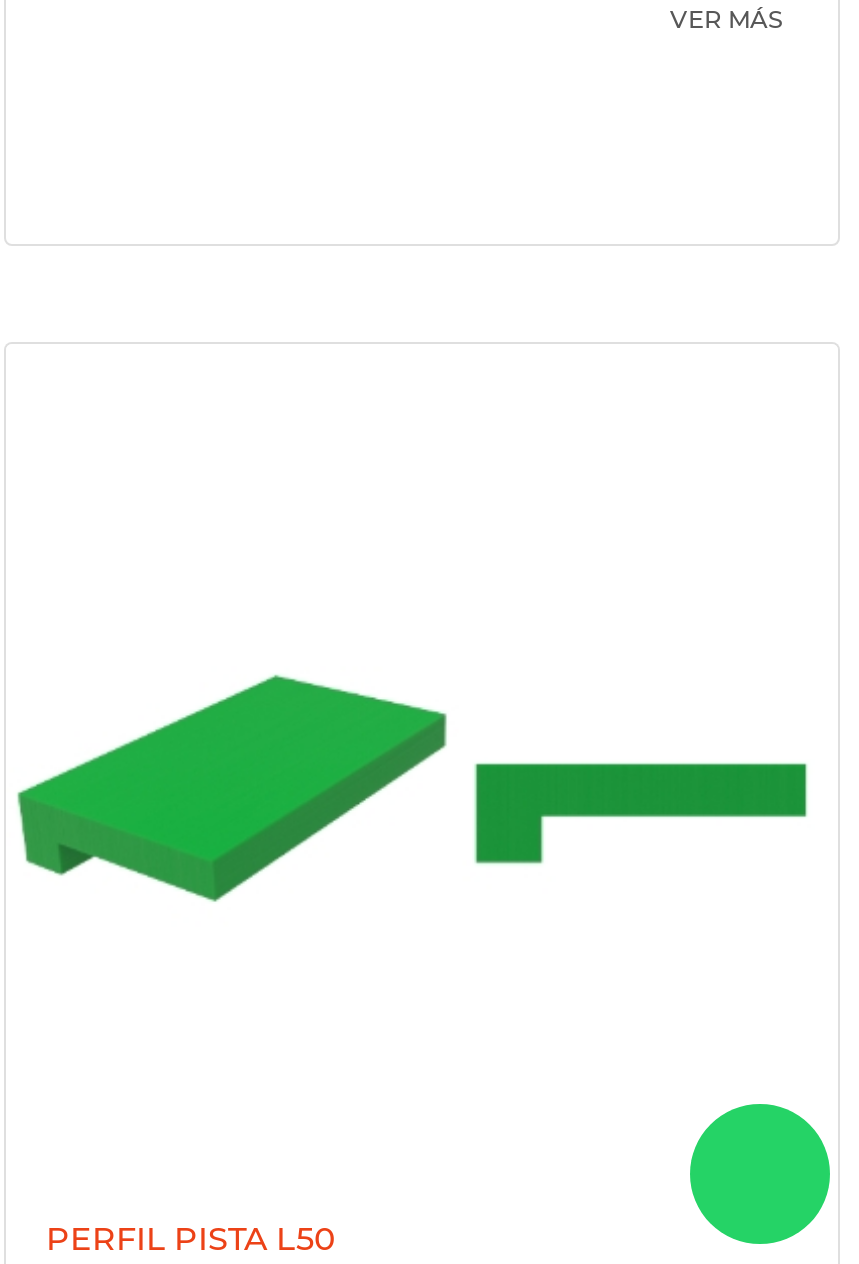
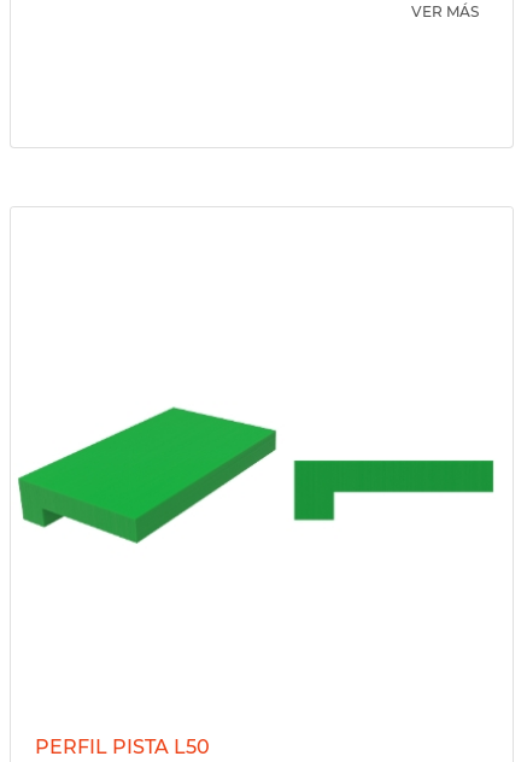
[688,1102,832,1246] [image] -> none

